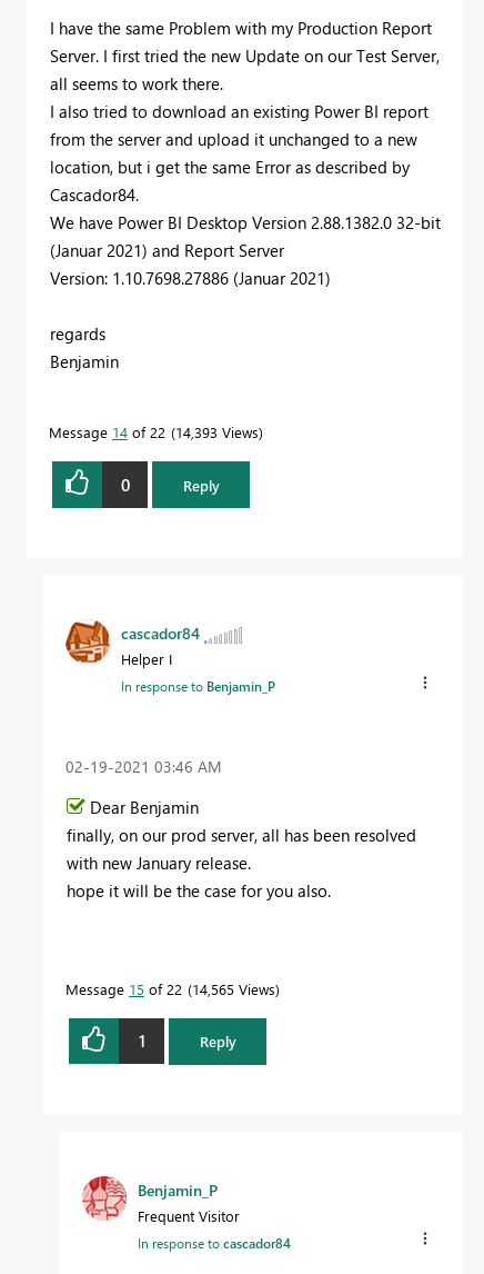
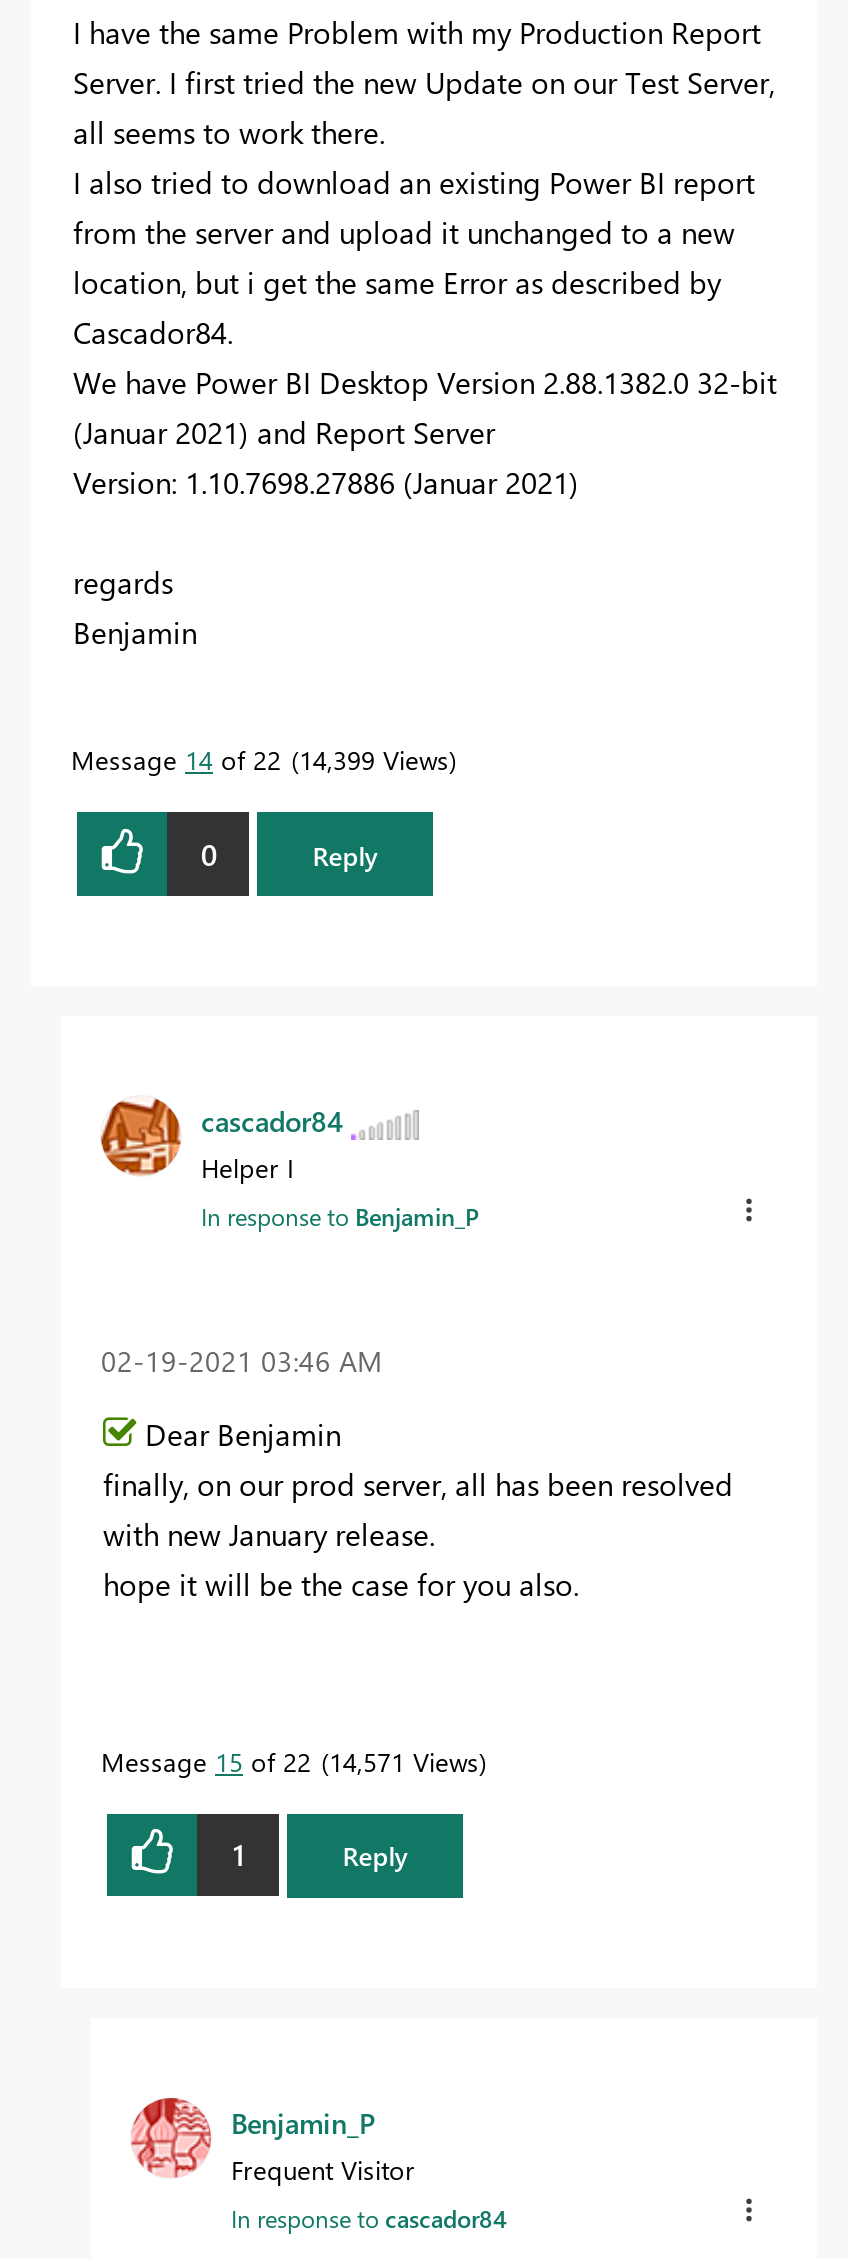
[49,423,259,441] Message 14 of 22 14,393 Views -> [71,742,449,776] Message 14 of 22 14,399 Views
[65,979,275,998] Message 15 of 22 14,565 Views -> [101,1743,479,1777] Message 15 of 22 14,571 Views

